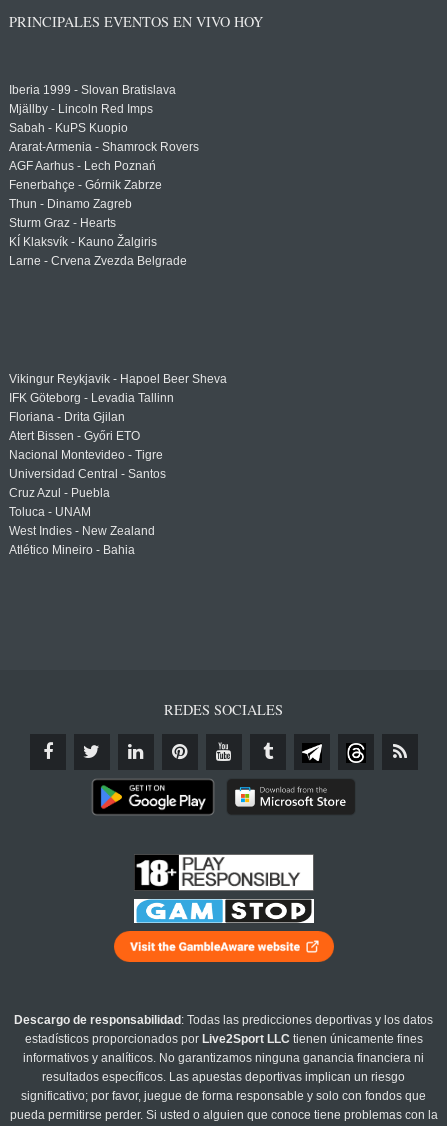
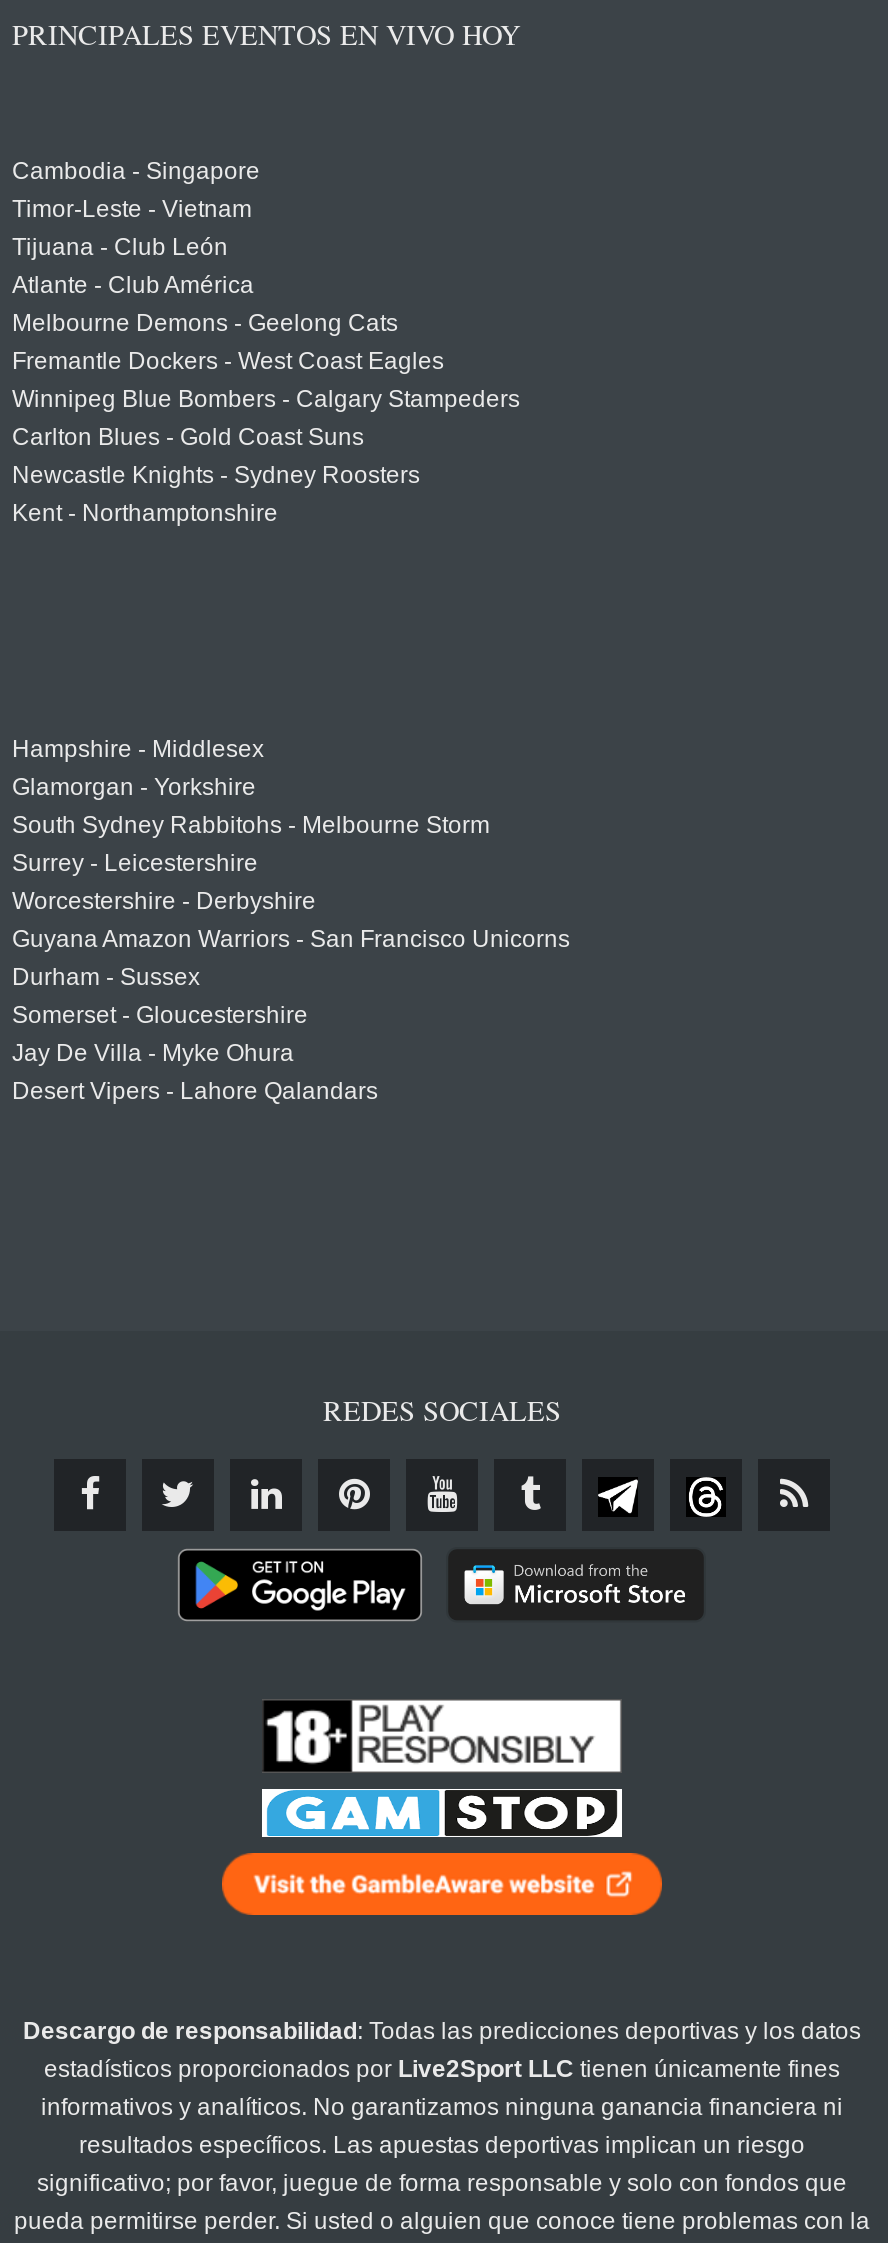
[9,83,199,268] Iberia 1999 - Slovan Bratislava | Mjällby - Lincoln Red Imps | Sabah - KuPS Kuopio | Ararat-Armenia - Shamrock Rovers | AGF Aarhus - Lech Poznań | Fenerbahçe - Górnik Zabrze | Thun - Dinamo Zagreb | Sturm Graz - Hearts | KÍ Klaksvík - Kauno Žalgiris | Larne - Crvena Zvezda Belgrade -> [12,157,520,527] Cambodia - Singapore | Timor-Leste - Vietnam | Tijuana - Club León | Atlante - Club América | Melbourne Demons - Geelong Cats | Fremantle Dockers - West Coast Eagles | Winnipeg Blue Bombers - Calgary Stampeders | Carlton Blues - Gold Coast Suns | Newcastle Knights - Sydney Roosters | Kent - Northamptonshire
[9,372,227,557] Vikingur Reykjavik - Hapoel Beer Sheva | IFK Göteborg - Levadia Tallinn | Floriana - Drita Gjilan | Atert Bissen - Győri ETO | Nacional Montevideo - Tigre | Universidad Central - Santos | Cruz Azul - Puebla | Toluca - UNAM | West Indies - New Zealand | Atlético Mineiro - Bahia -> [12,735,570,1105] Hampshire - Middlesex | Glamorgan - Yorkshire | South Sydney Rabbitohs - Melbourne Storm | Surrey - Leicestershire | Worcestershire - Derbyshire | Guyana Amazon Warriors - San Francisco Unicorns | Durham - Sussex | Somerset - Gloucestershire | Jay De Villa - Myke Ohura | Desert Vipers - Lahore Qalandars

